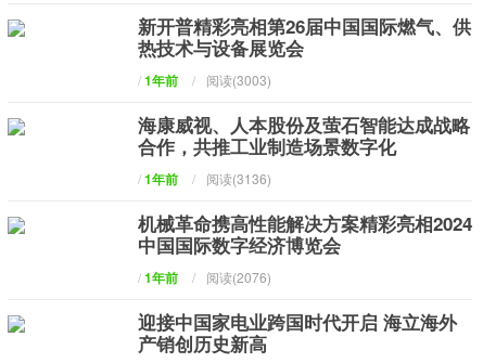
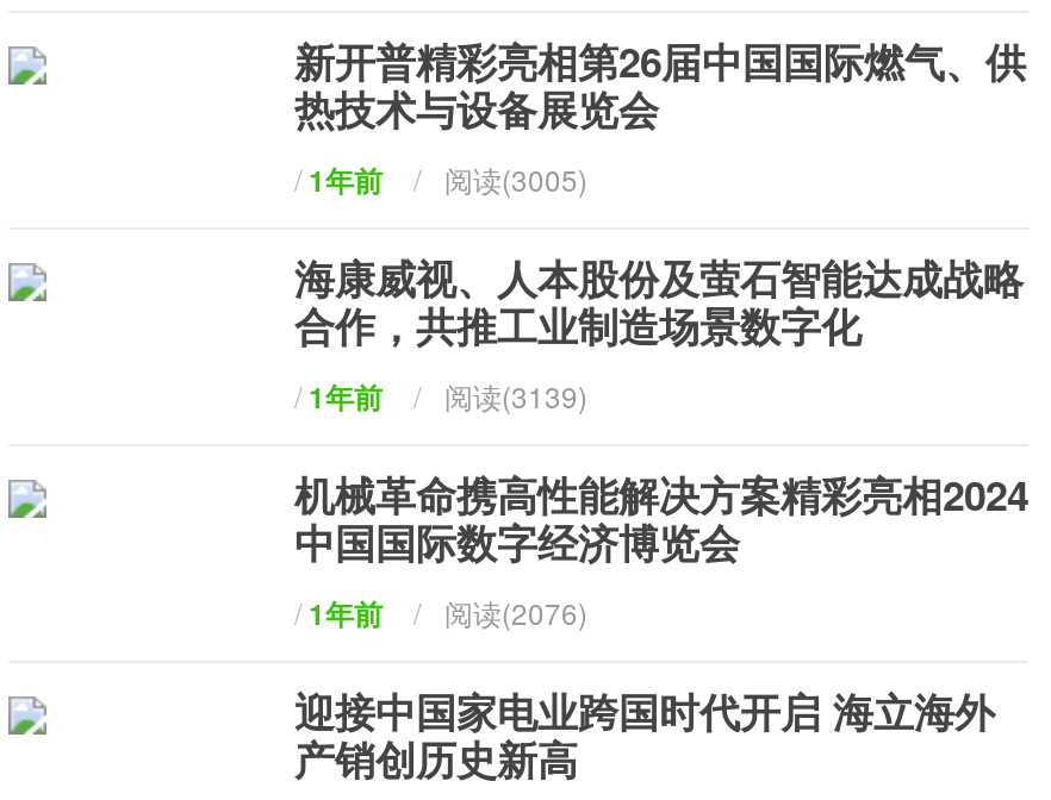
[138,70,271,90] /1年前 / 阅读(3003) -> [294,158,587,201] /1年前 / 阅读(3005)
[138,169,271,189] /1年前 / 阅读(3136) -> [294,375,587,418] /1年前 / 阅读(3139)

